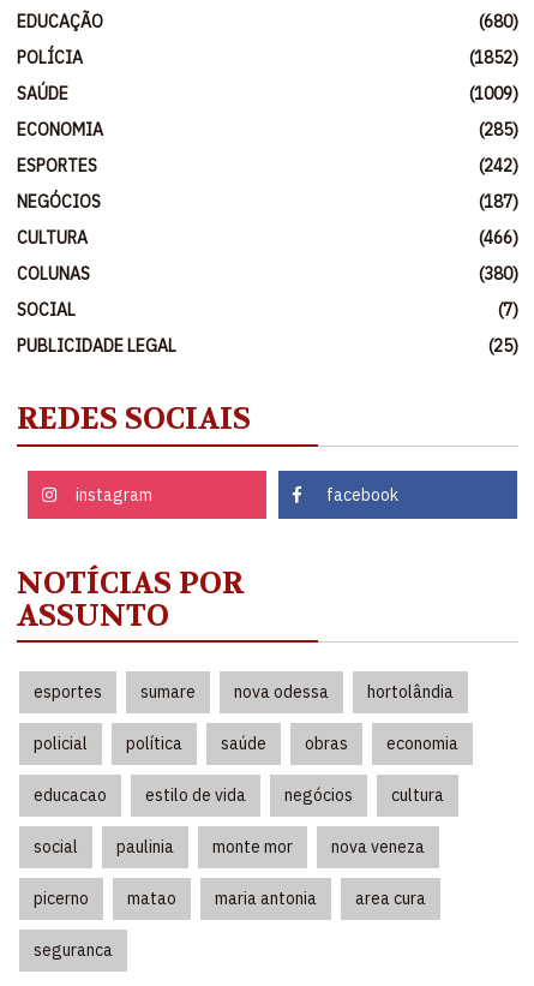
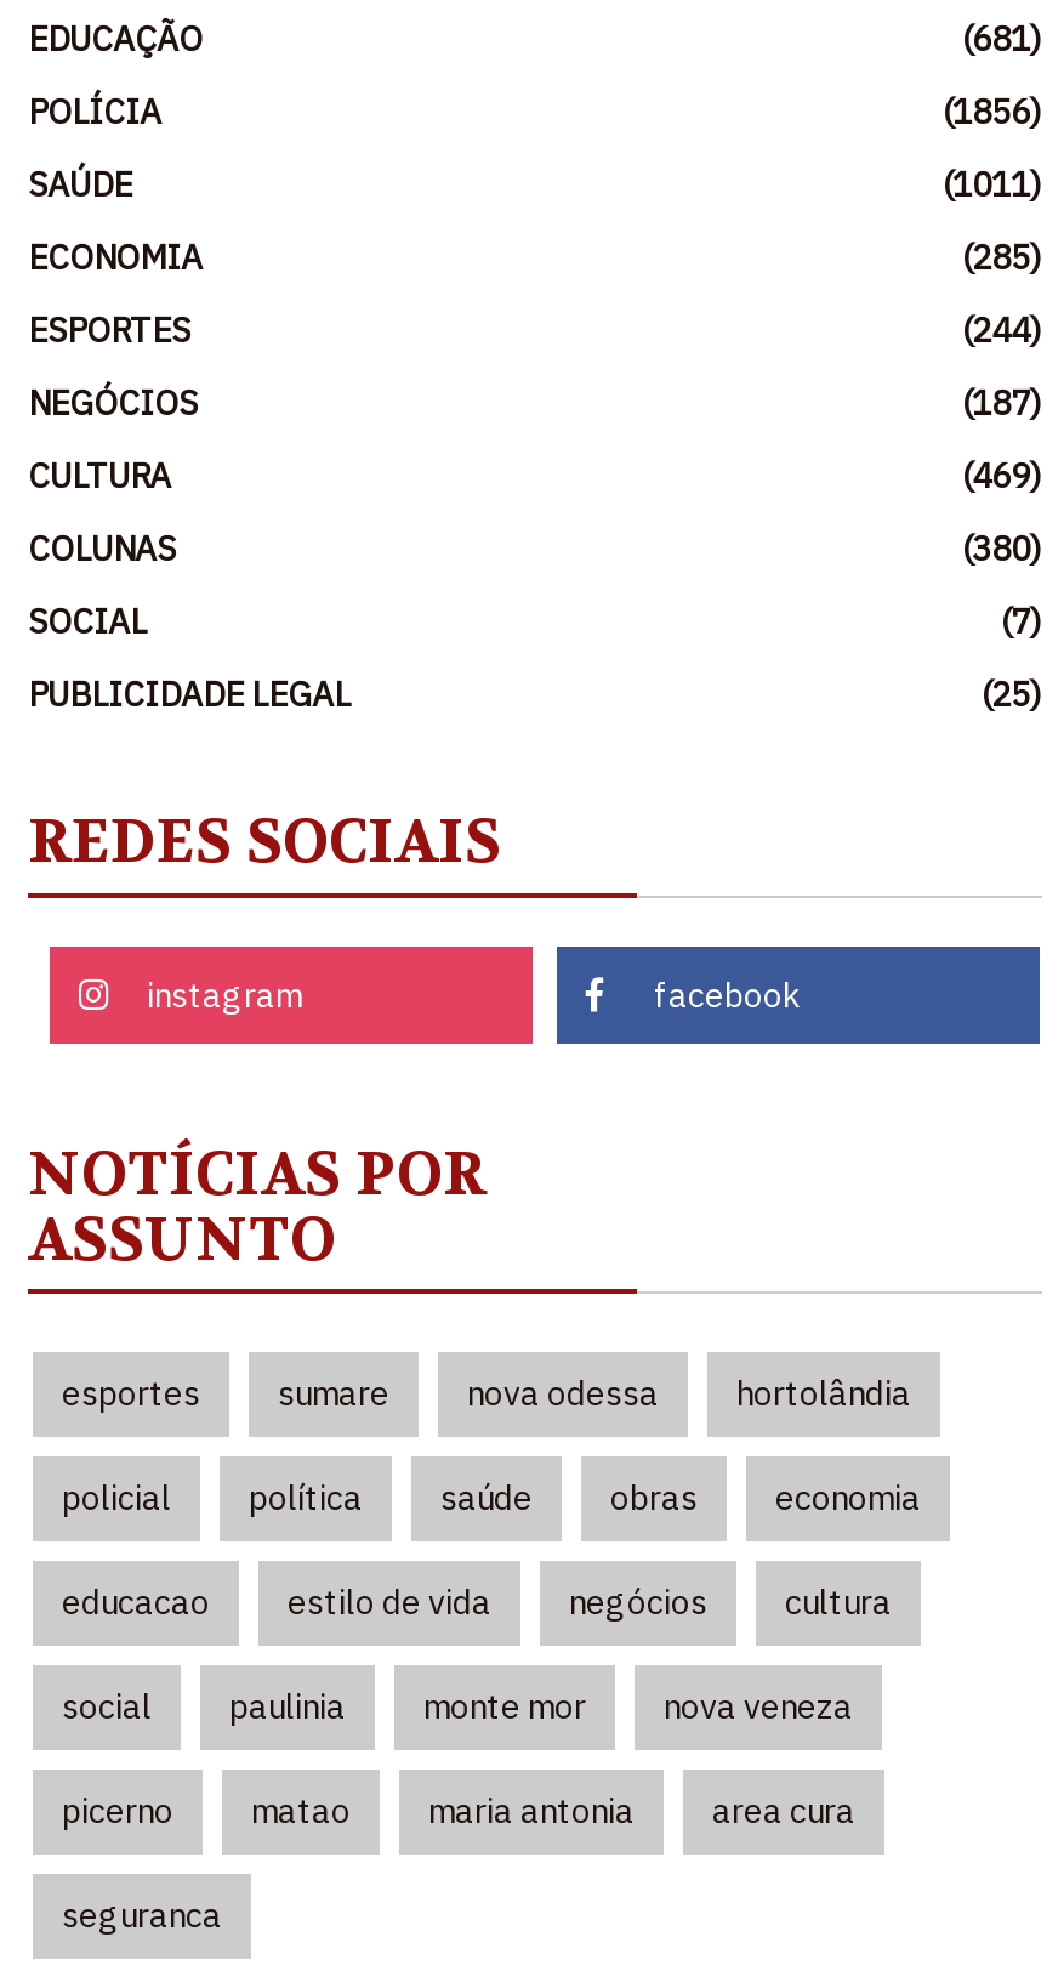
[479,11,518,33] (680) -> [962,16,1042,59] (681)
[469,47,518,69] (1852) -> [943,89,1042,132] (1856)
[469,83,518,105] (1009) -> [943,161,1042,205] (1011)
[479,156,518,177] (242) -> [962,307,1042,351] (244)
[479,228,518,249] (466) -> [962,453,1042,496] (469)

